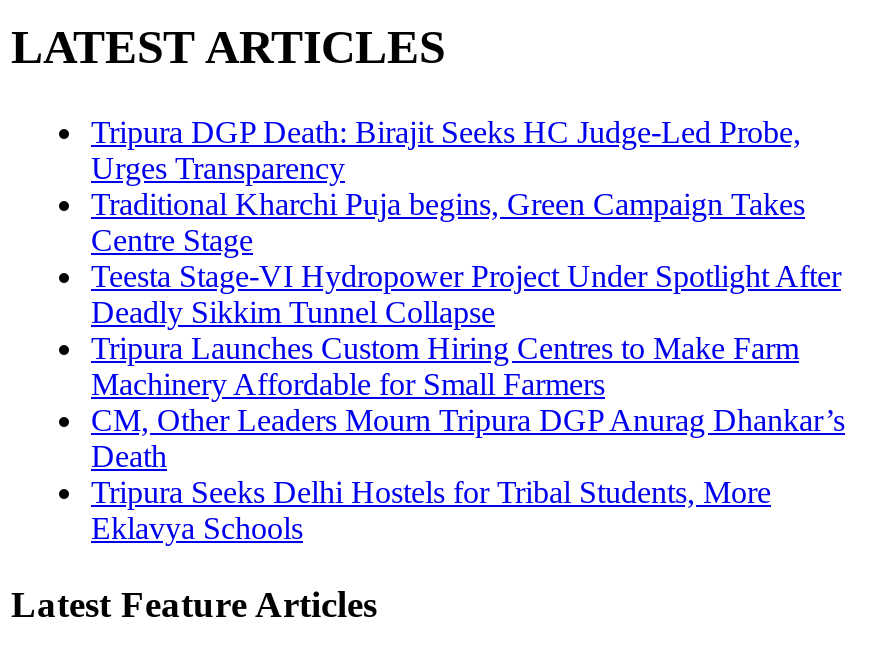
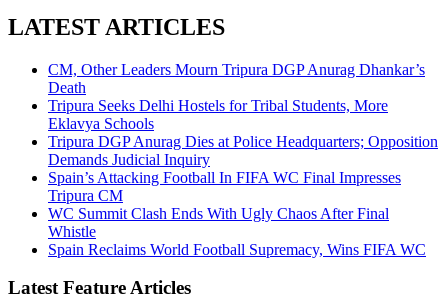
[91,114,841,400] Tripura DGP Death: Birajit Seeks HC Judge-Led Probe, | Urges Transparency | Traditional Kharchi Puja begins, Green Campaign Takes | Centre Stage | Teesta Stage-VI Hydropower Project Under Spotlight After | Deadly Sikkim Tunnel Collapse | Tripura Launches Custom Hiring Centres to Make Farm | Machinery Affordable for Small Farmers -> none
moved [91,402,845,544] -> [48,61,425,132]: CM, Other Leaders Mourn Tripura DGP Anurag Dhankar’s | Death | Tripura Seeks Delhi Hostels for Tribal Students, More | Eklavya Schools
none -> [48,133,438,258] Tripura DGP Anurag Dies at Police Headquarters; Opposition | Demands Judicial Inquiry | Spain’s Attacking Football In FIFA WC Final Impresses | Tripura CM | WC Summit Clash Ends With Ugly Chaos After Final | Whistle | Spain Reclaims World Football Supremacy, Wins FIFA WC

